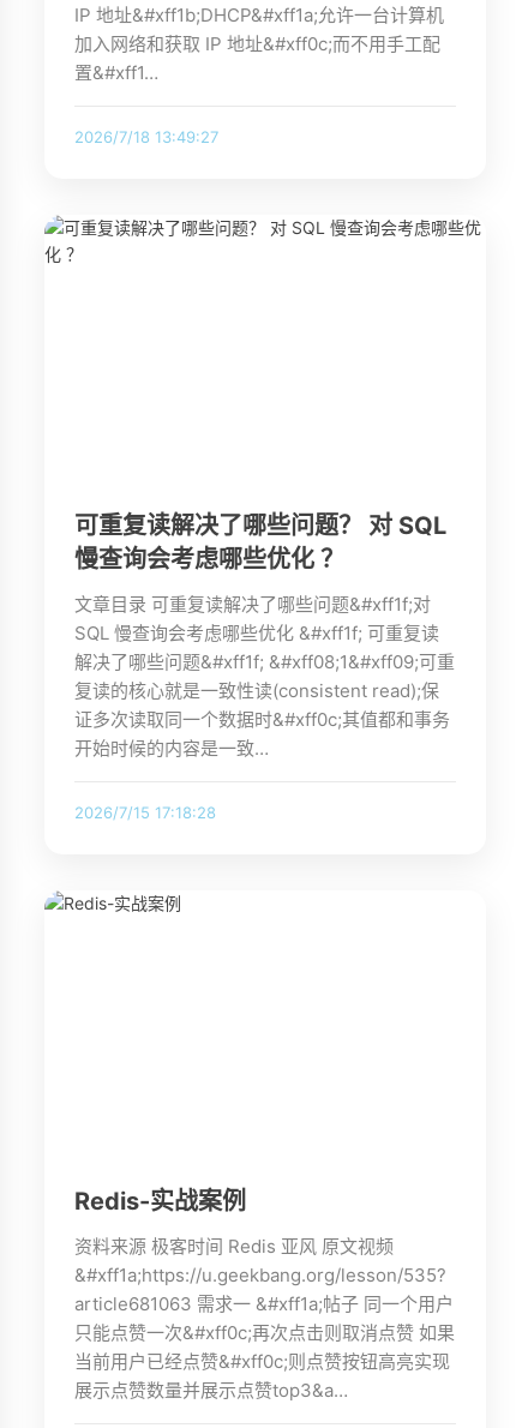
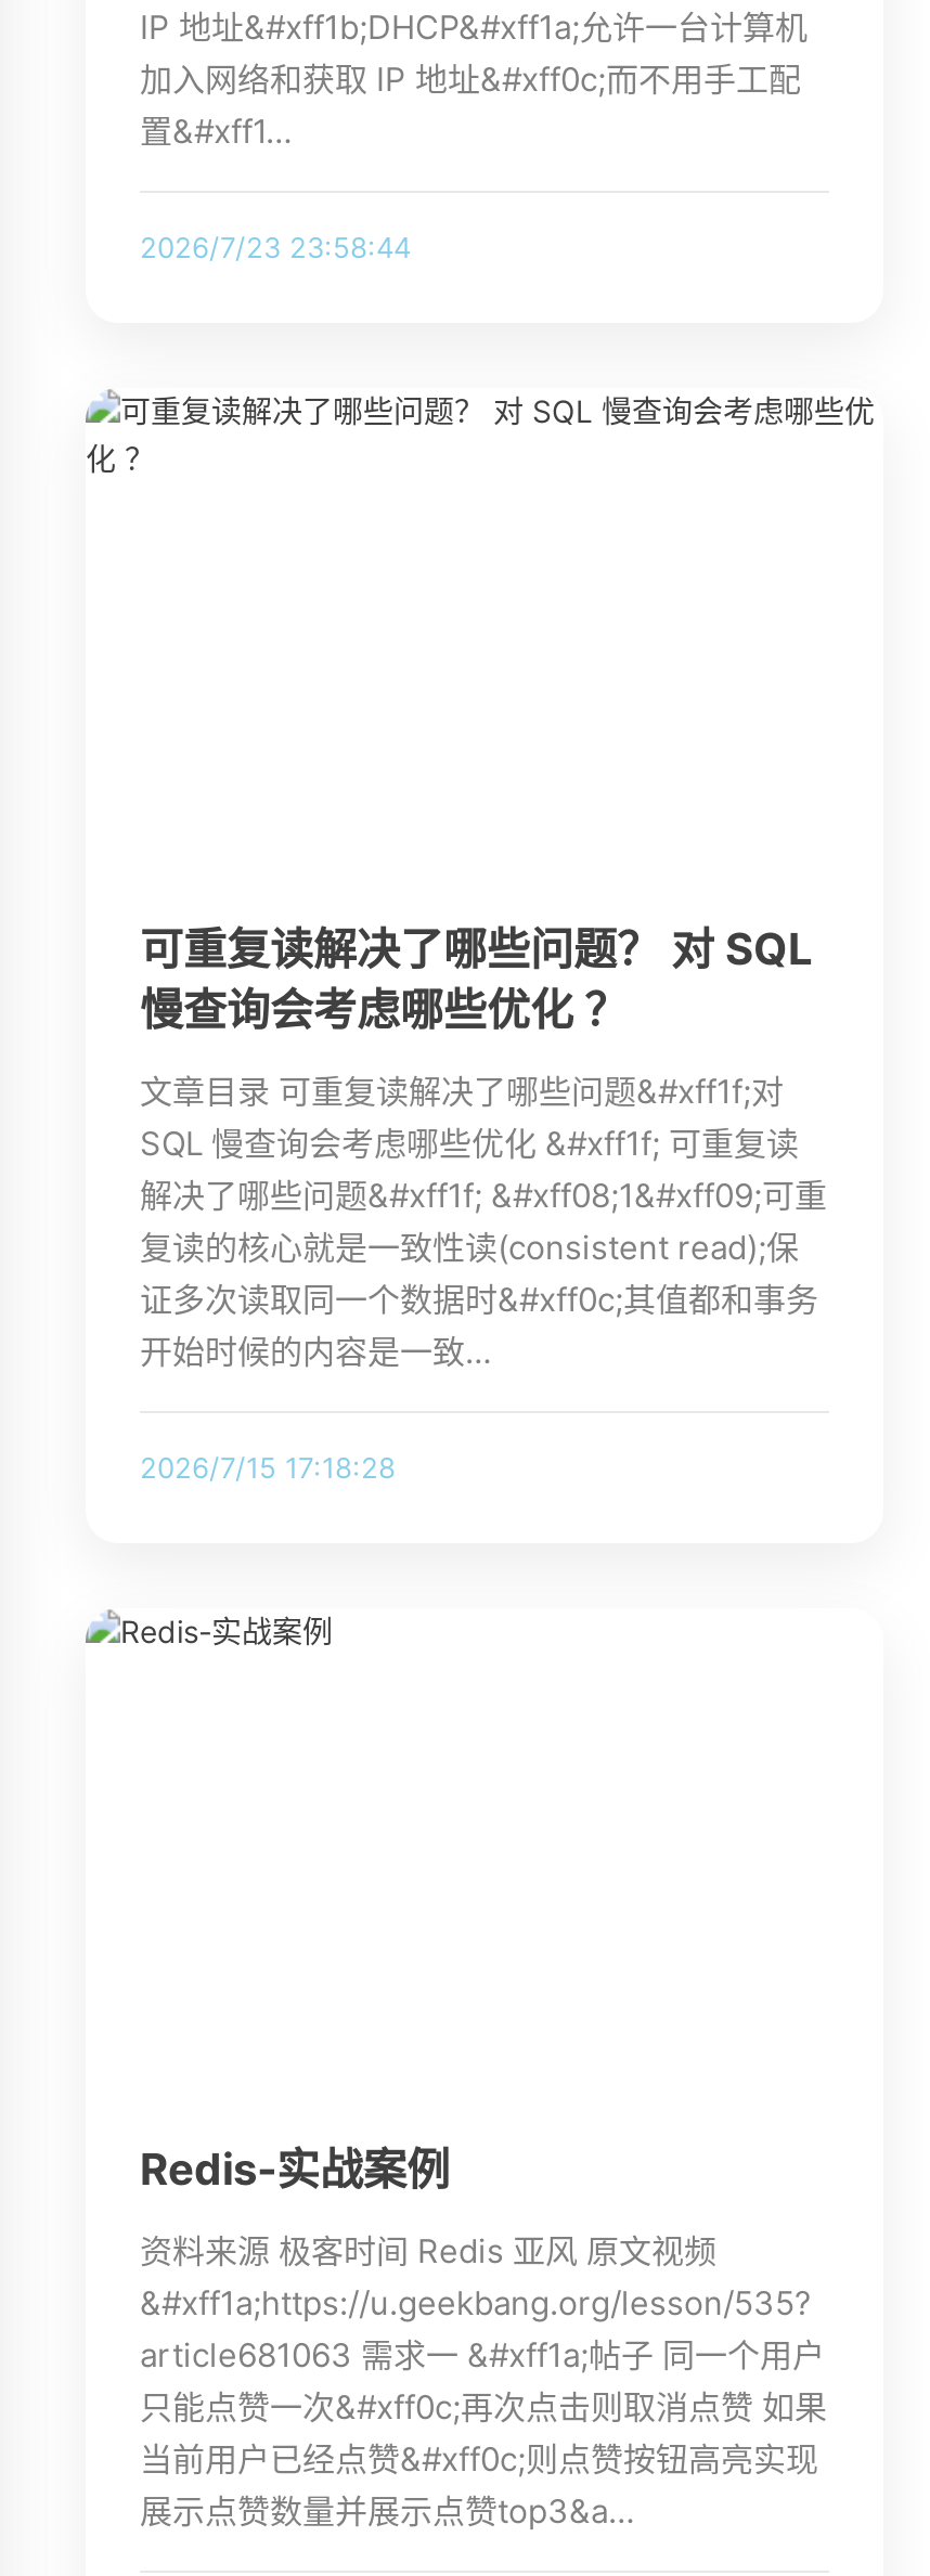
[74,127,218,146] 2026/7/18 13:49:27 -> [140,229,411,264] 2026/7/23 23:58:44

